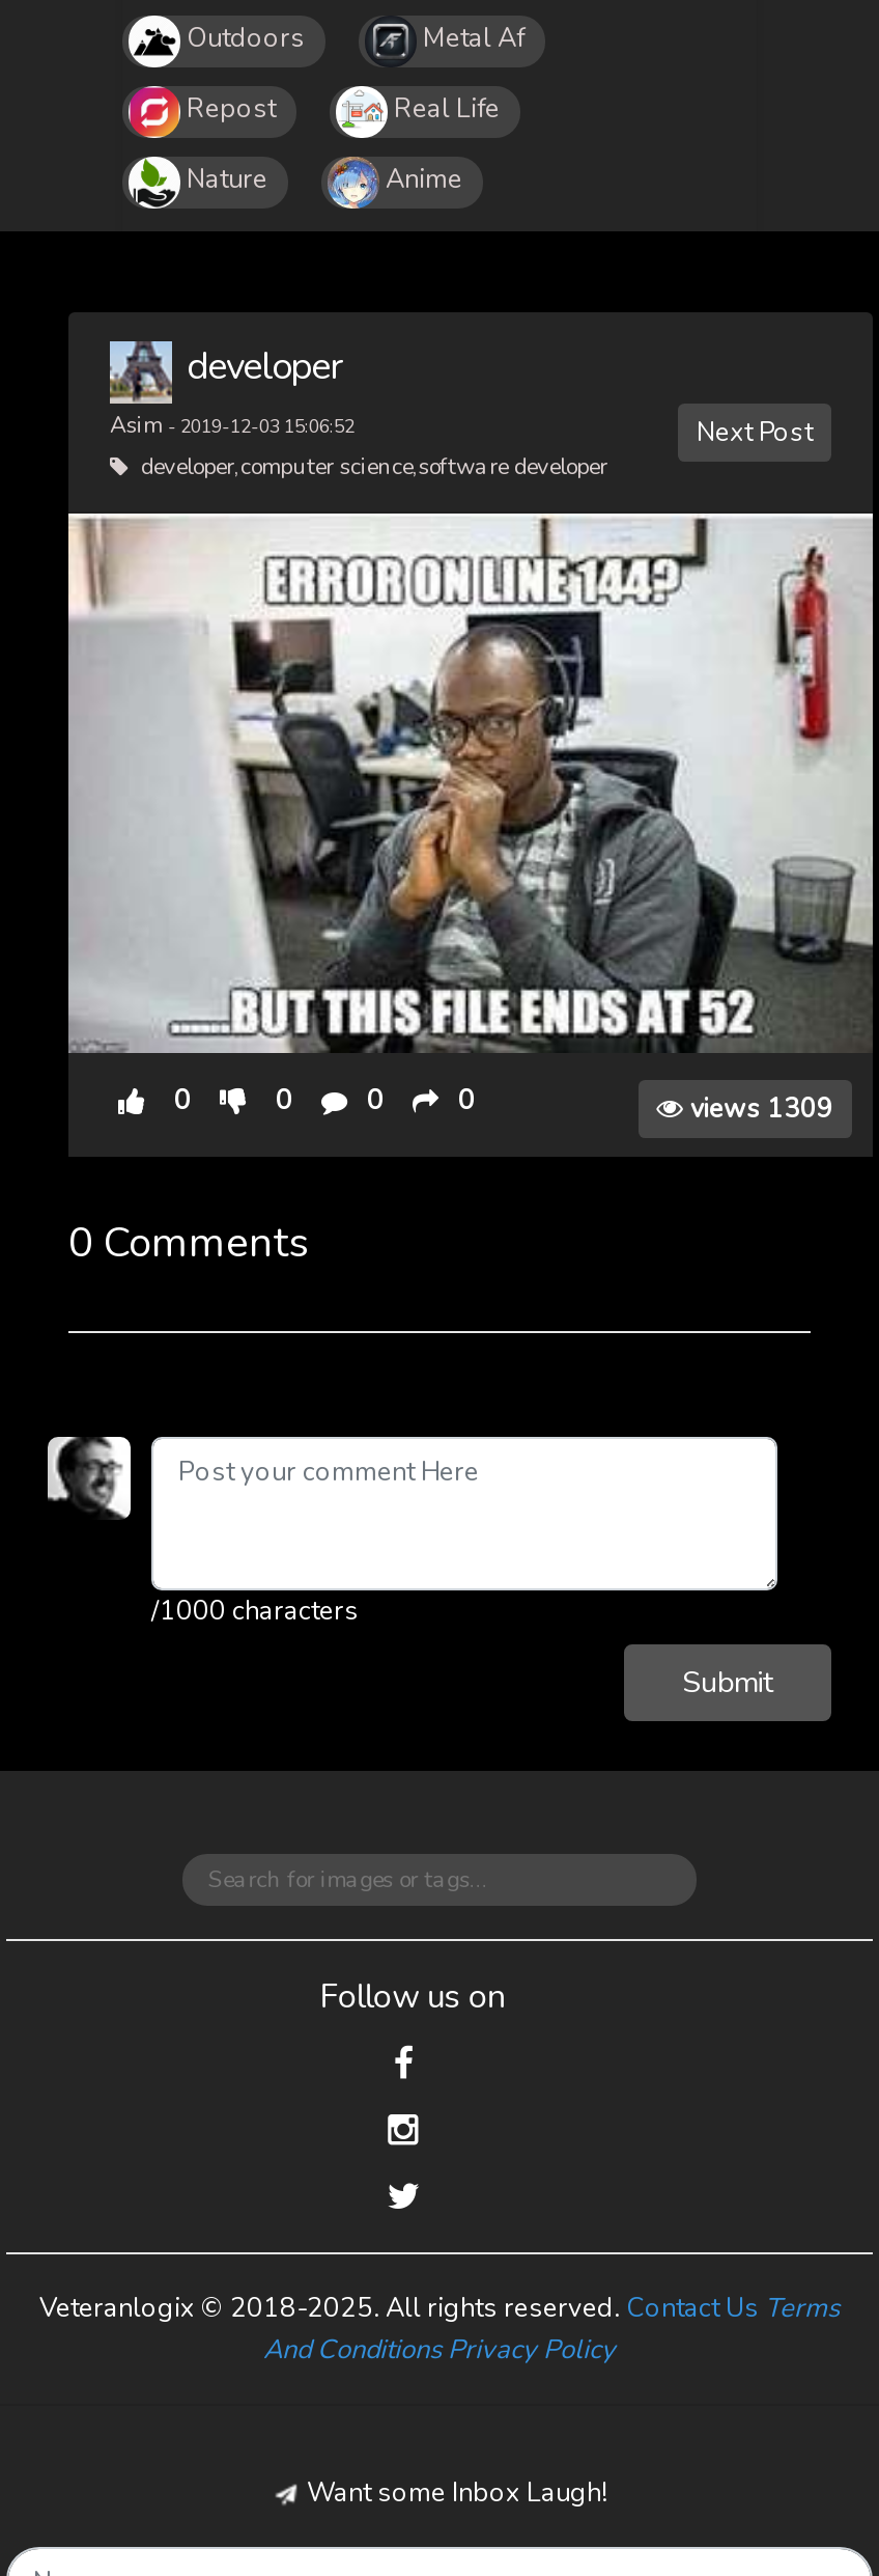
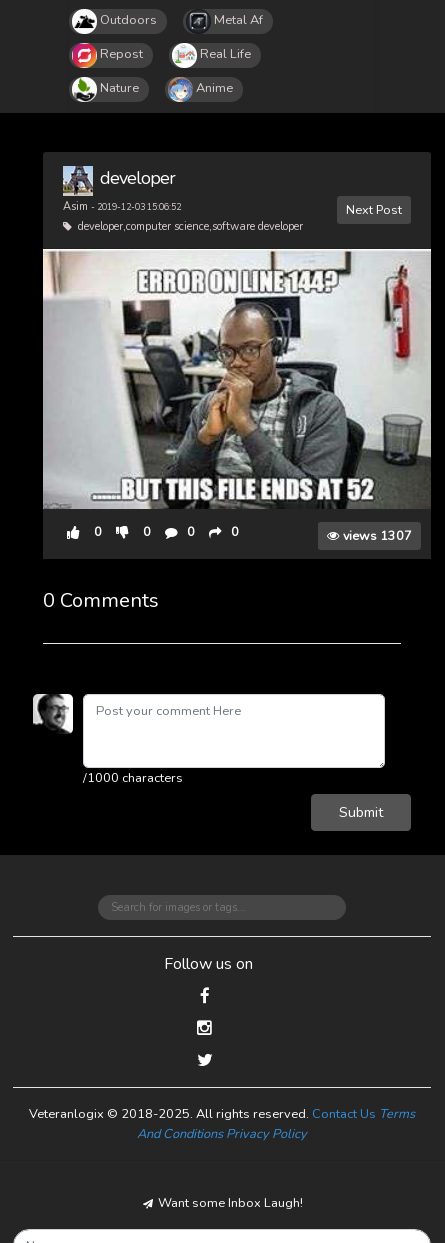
[690,1090,833,1125] views 1309 -> [343,527,412,544] views 1307

